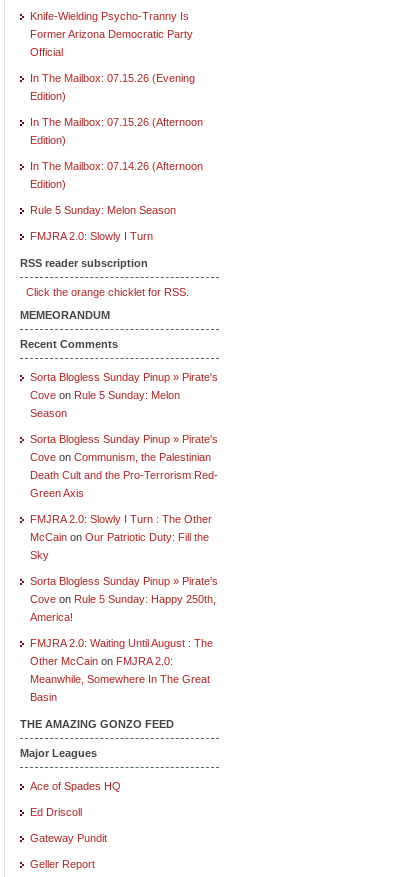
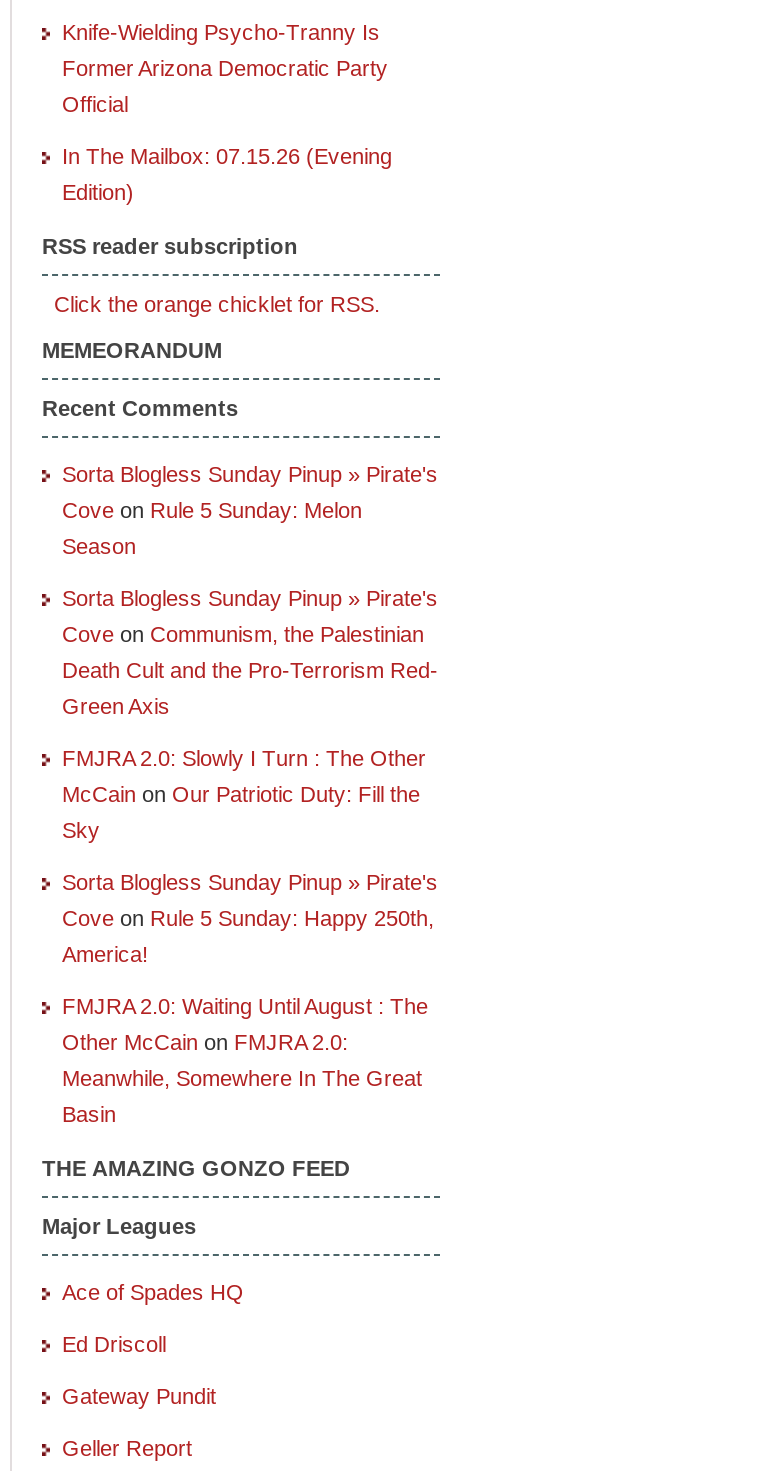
[30,115,203,241] In The Mailbox: 07.15.26 (Afternoon | Edition) | In The Mailbox: 07.14.26 (Afternoon | Edition) | Rule 5 Sunday: Melon Season | FMJRA 2.0: Slowly I Turn -> none

